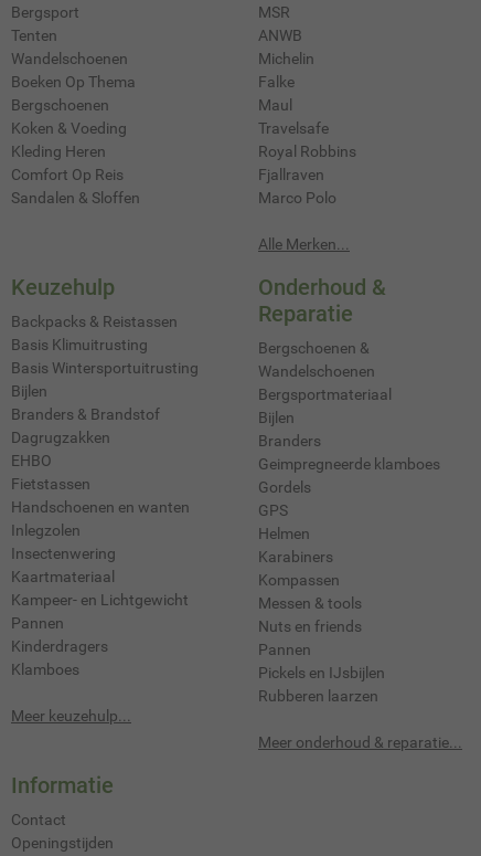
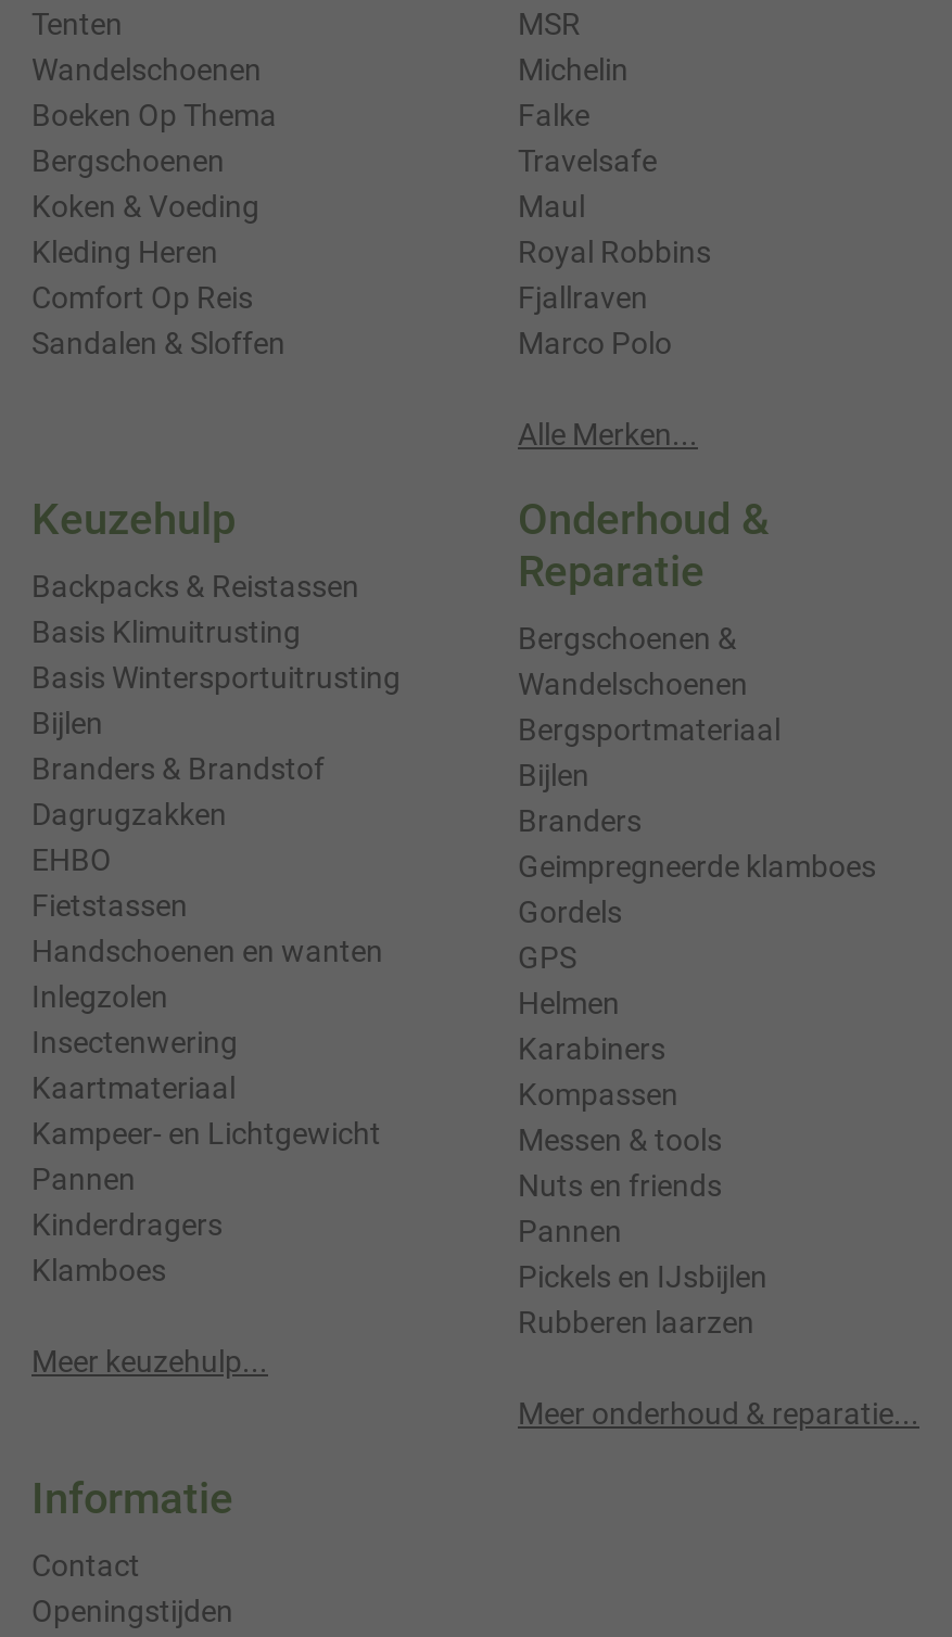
[11,4,79,21] Bergsport -> none
[258,27,302,45] ANWB -> none
moved [258,120,329,137] -> [518,144,657,179]: Travelsafe

